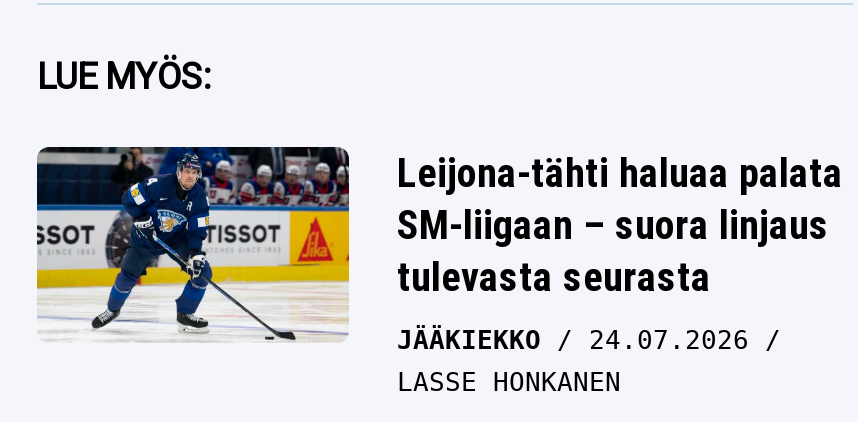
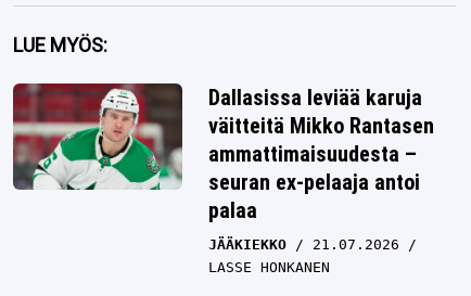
[35,145,843,343] [image] | Leijona-tähti haluaa palata | SM-liigaan – suora linjaus | tulevasta seurasta -> [12,82,434,224] [image] | Dallasissa leviää karuja | väitteitä Mikko Rantasen | ammattimaisuudesta – | seuran ex-pelaaja antoi | palaa
[397,325,749,355] JÄÄKIEKKO 24.07.2026 -> [208,237,399,253] JÄÄKIEKKO 21.07.2026

